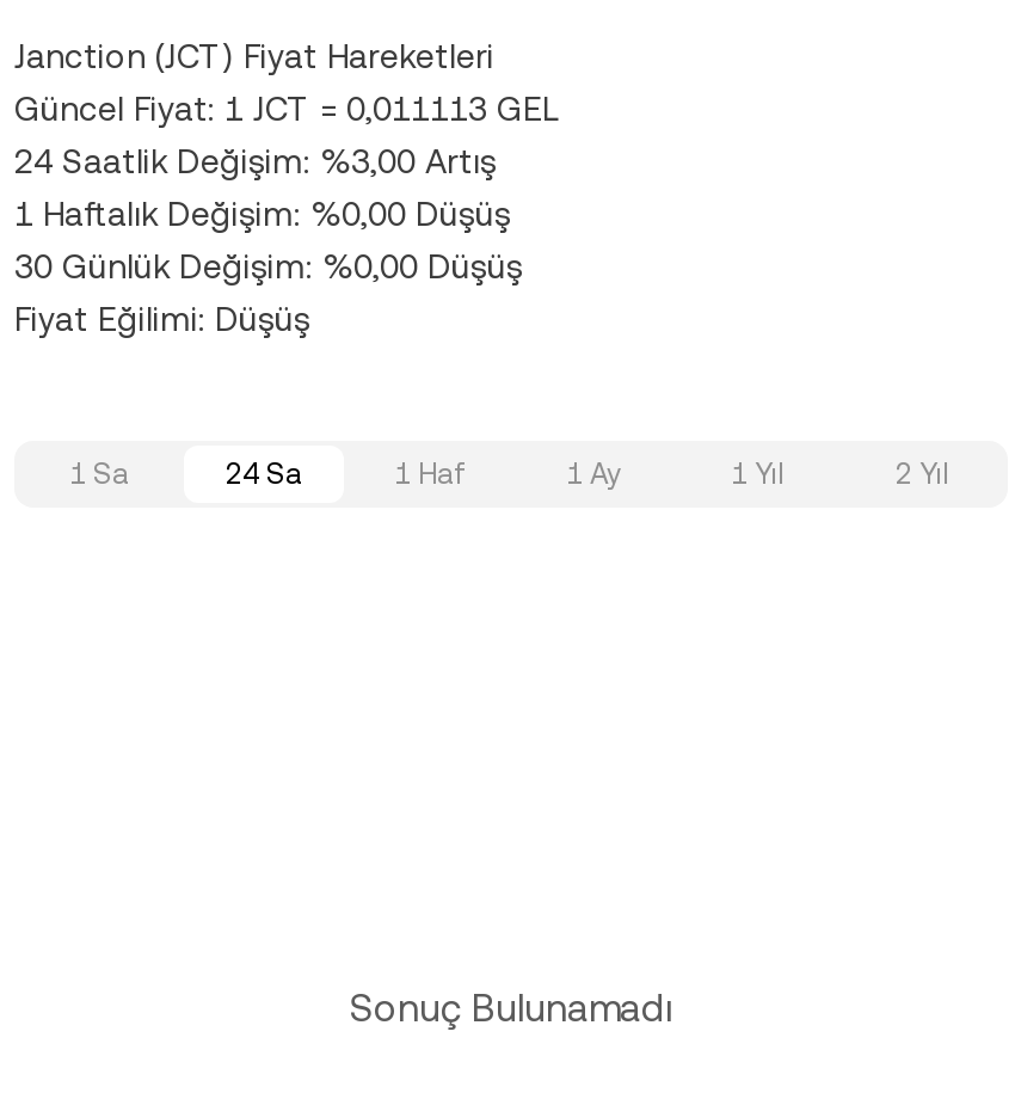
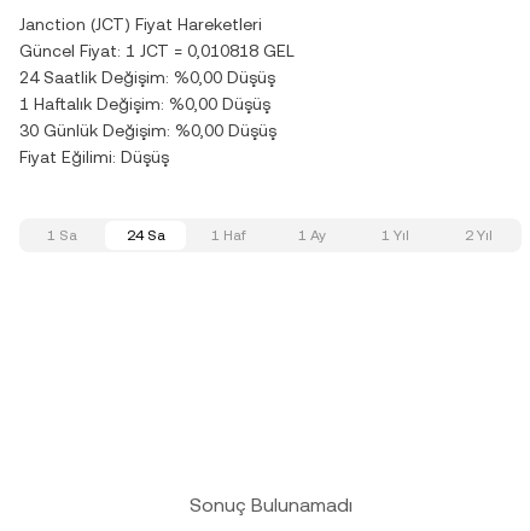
[14,90,559,128] Güncel Fiyat: 1 JCT = 0,011113 GEL -> [19,41,295,60] Güncel Fiyat: 1 JCT = 0,010818 GEL
[14,142,497,180] 24 Saatlik Değişim: %3,00 Artış -> [19,68,275,87] 24 Saatlik Değişim: %0,00 Düşüş

